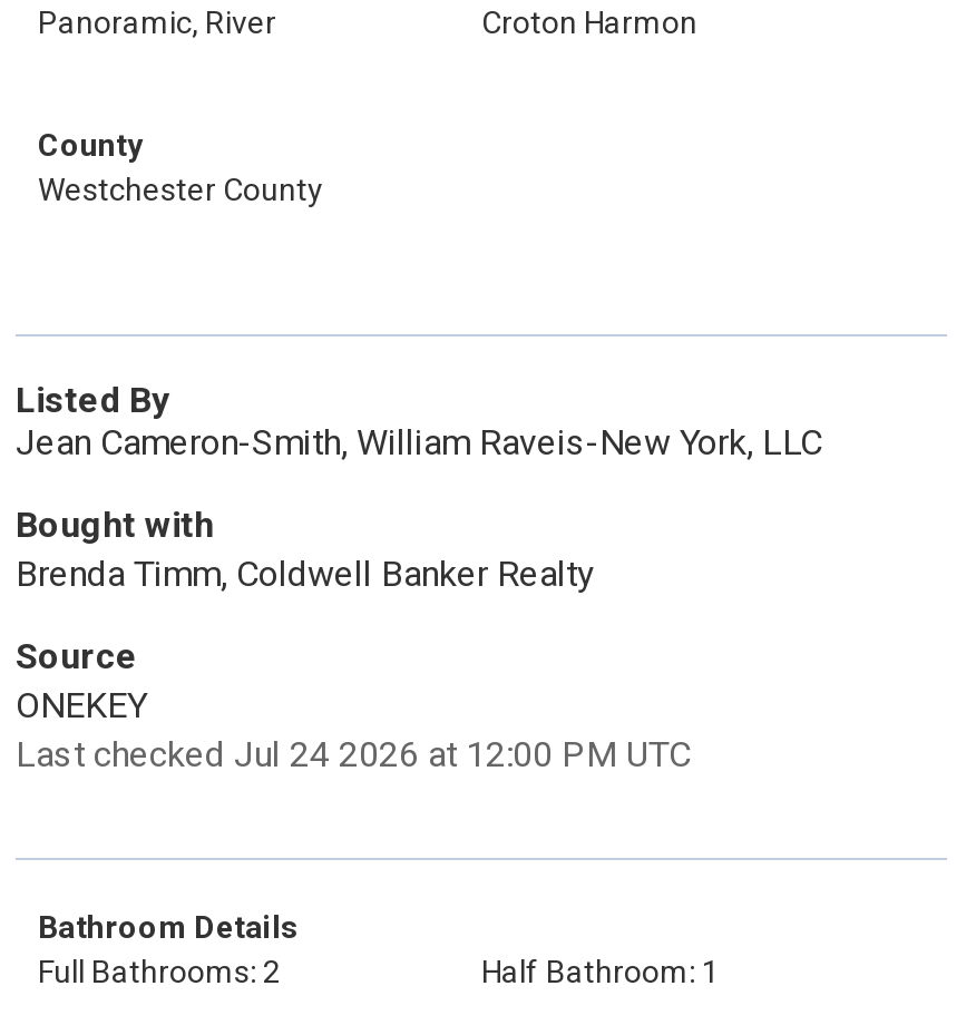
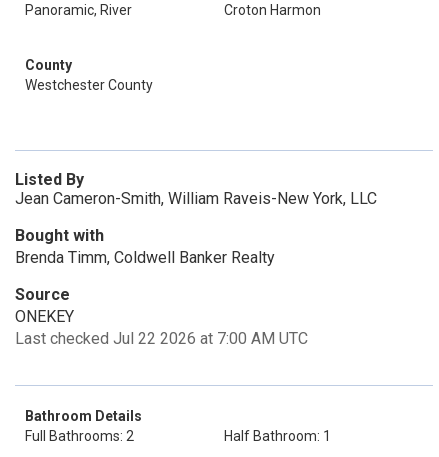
[16,733,691,775] Last checked Jul 24 2026 at 12:00 PM UTC -> [15,329,308,348] Last checked Jul 22 2026 at 7:00 AM UTC

